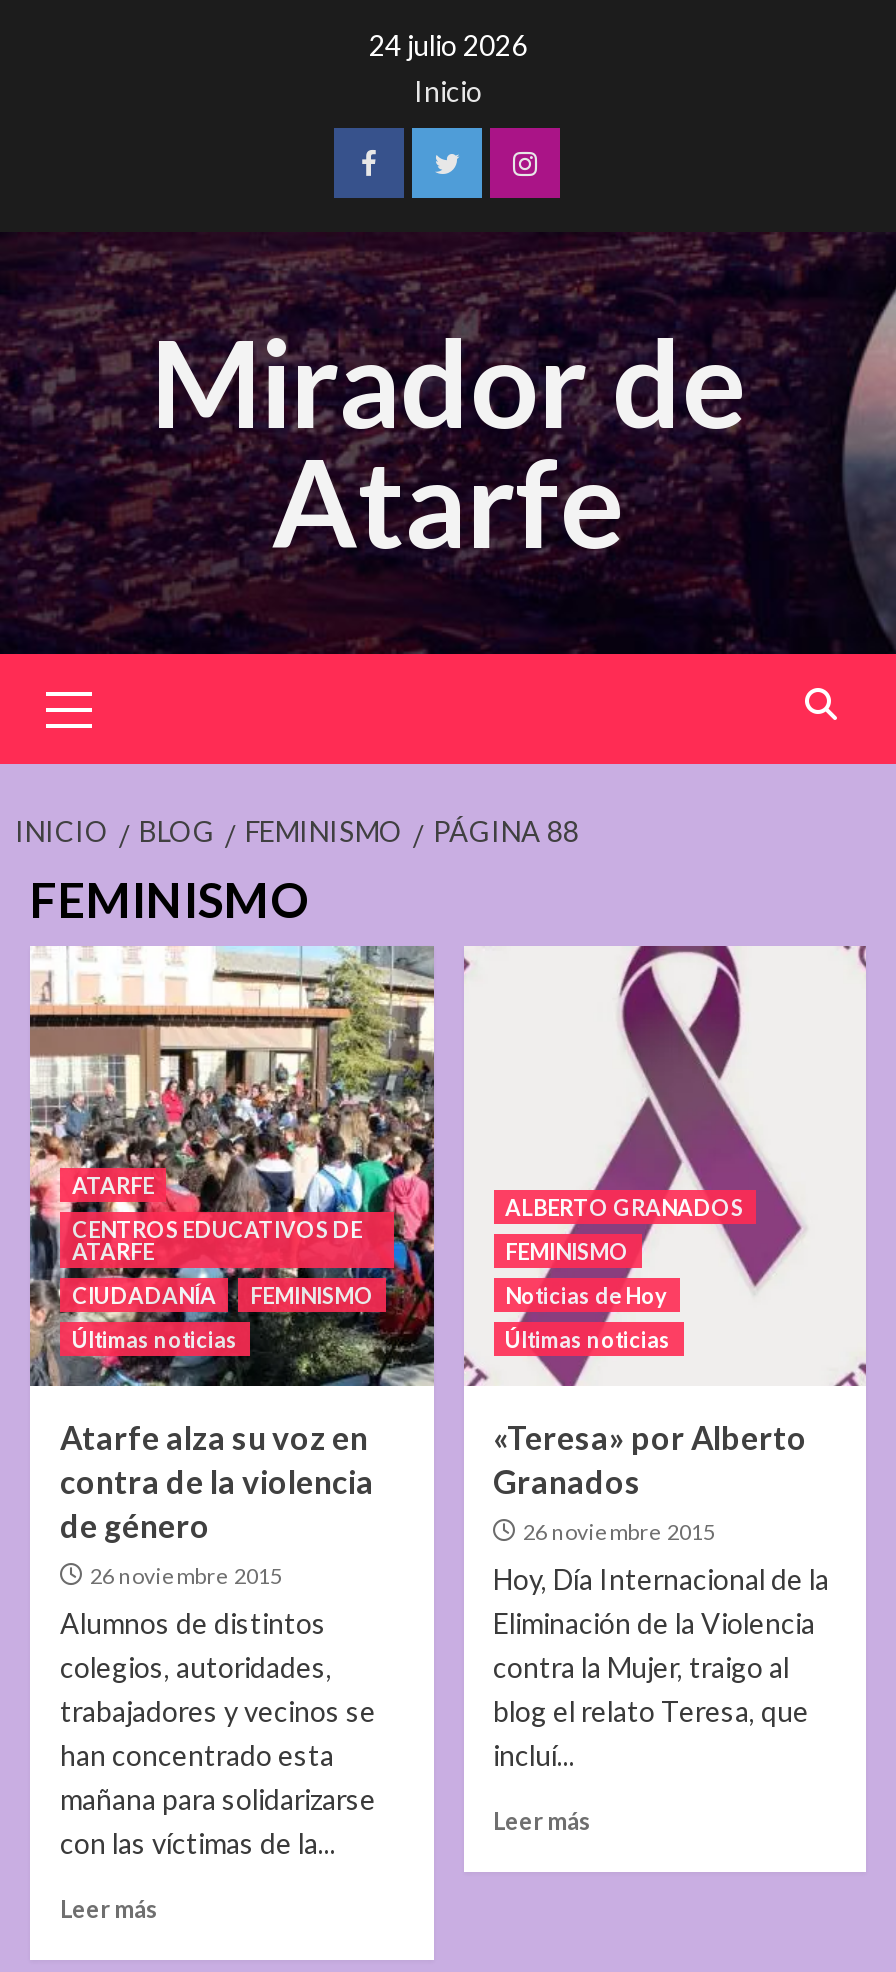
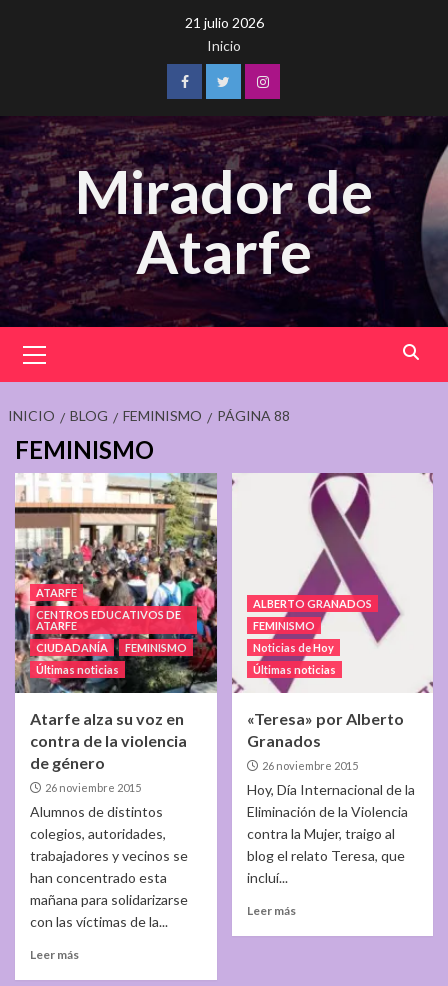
[369,28,527,62] 24 julio 2026 -> [184,14,263,31] 21 julio 2026

